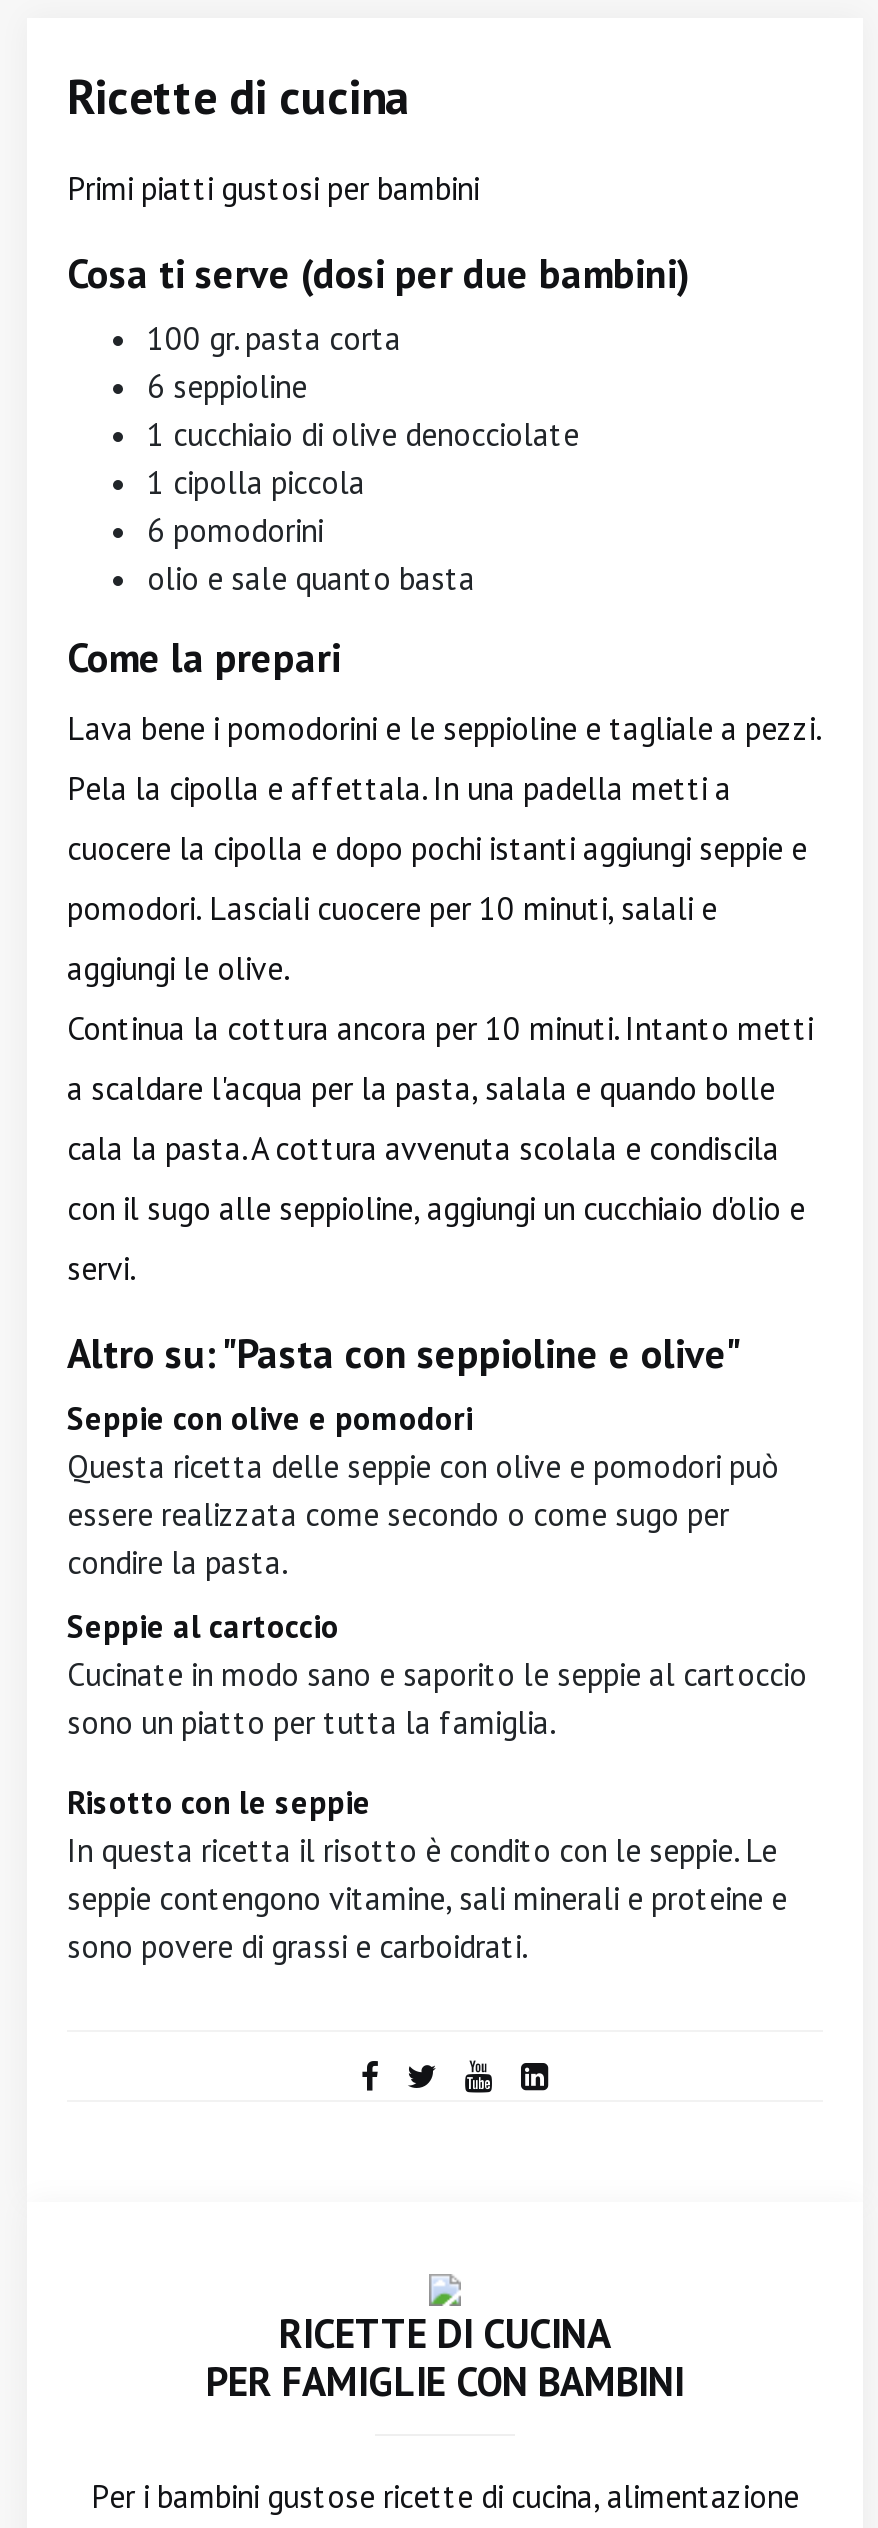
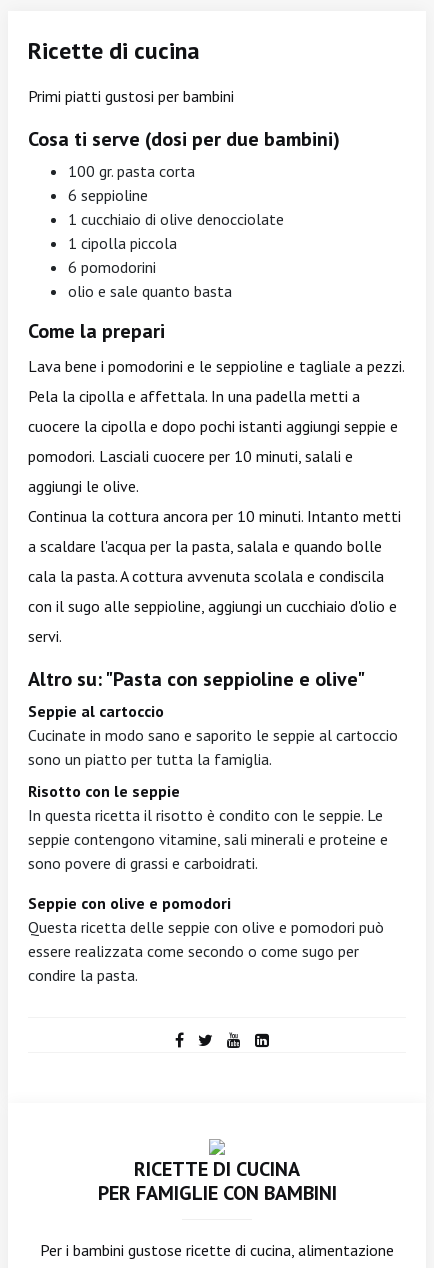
moved [67,1398,779,1582] -> [28,893,384,985]: Seppie con olive e pomodori | Questa ricetta delle seppie con olive e pomodori può | essere realizzata come secondo o come sugo per | condire la pasta.
moved [67,1606,807,1742] -> [28,701,398,769]: Seppie al cartoccio | Cucinate in modo sano e saporito le seppie al cartoccio | sono un piatto per tutta la famiglia.
moved [67,1782,787,1966] -> [28,781,388,873]: Risotto con le seppie | In questa ricetta il risotto è condito con le seppie. Le | seppie contengono vitamine, sali minerali e proteine e | sono povere di grassi e carboidrati.

